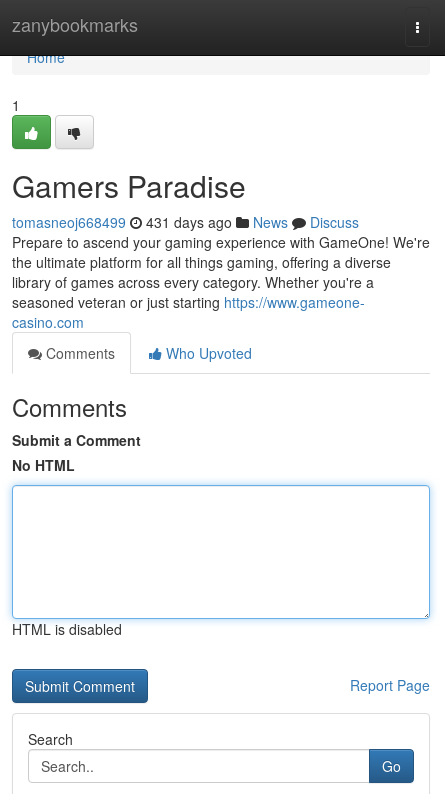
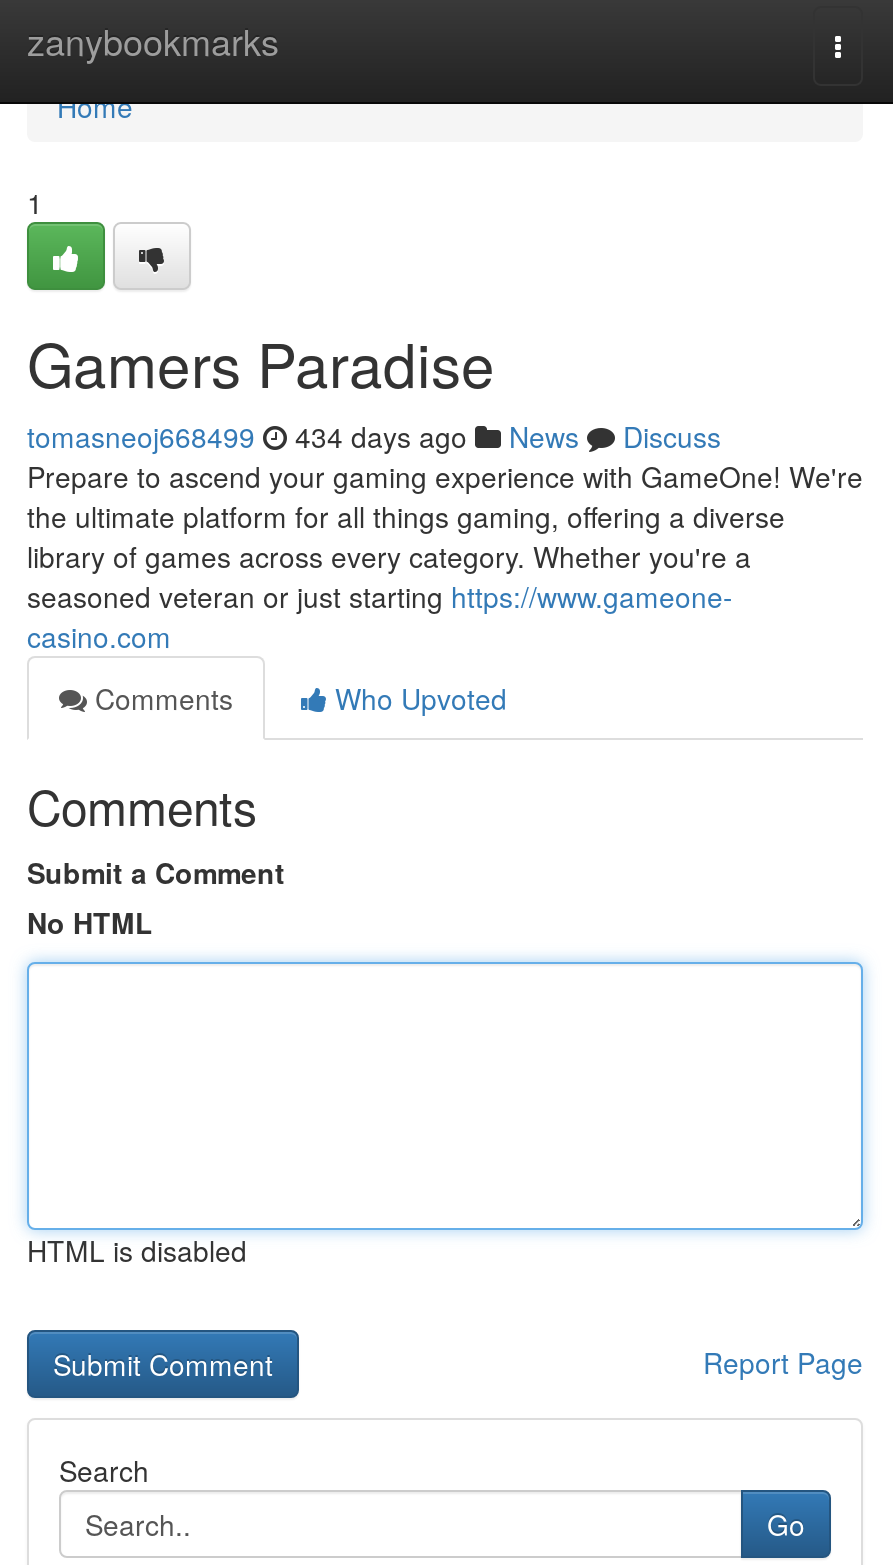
[12,212,359,232] tomasneoj668499 431 days ago News Discuss -> [27,416,721,456] tomasneoj668499 434 days ago News Discuss

